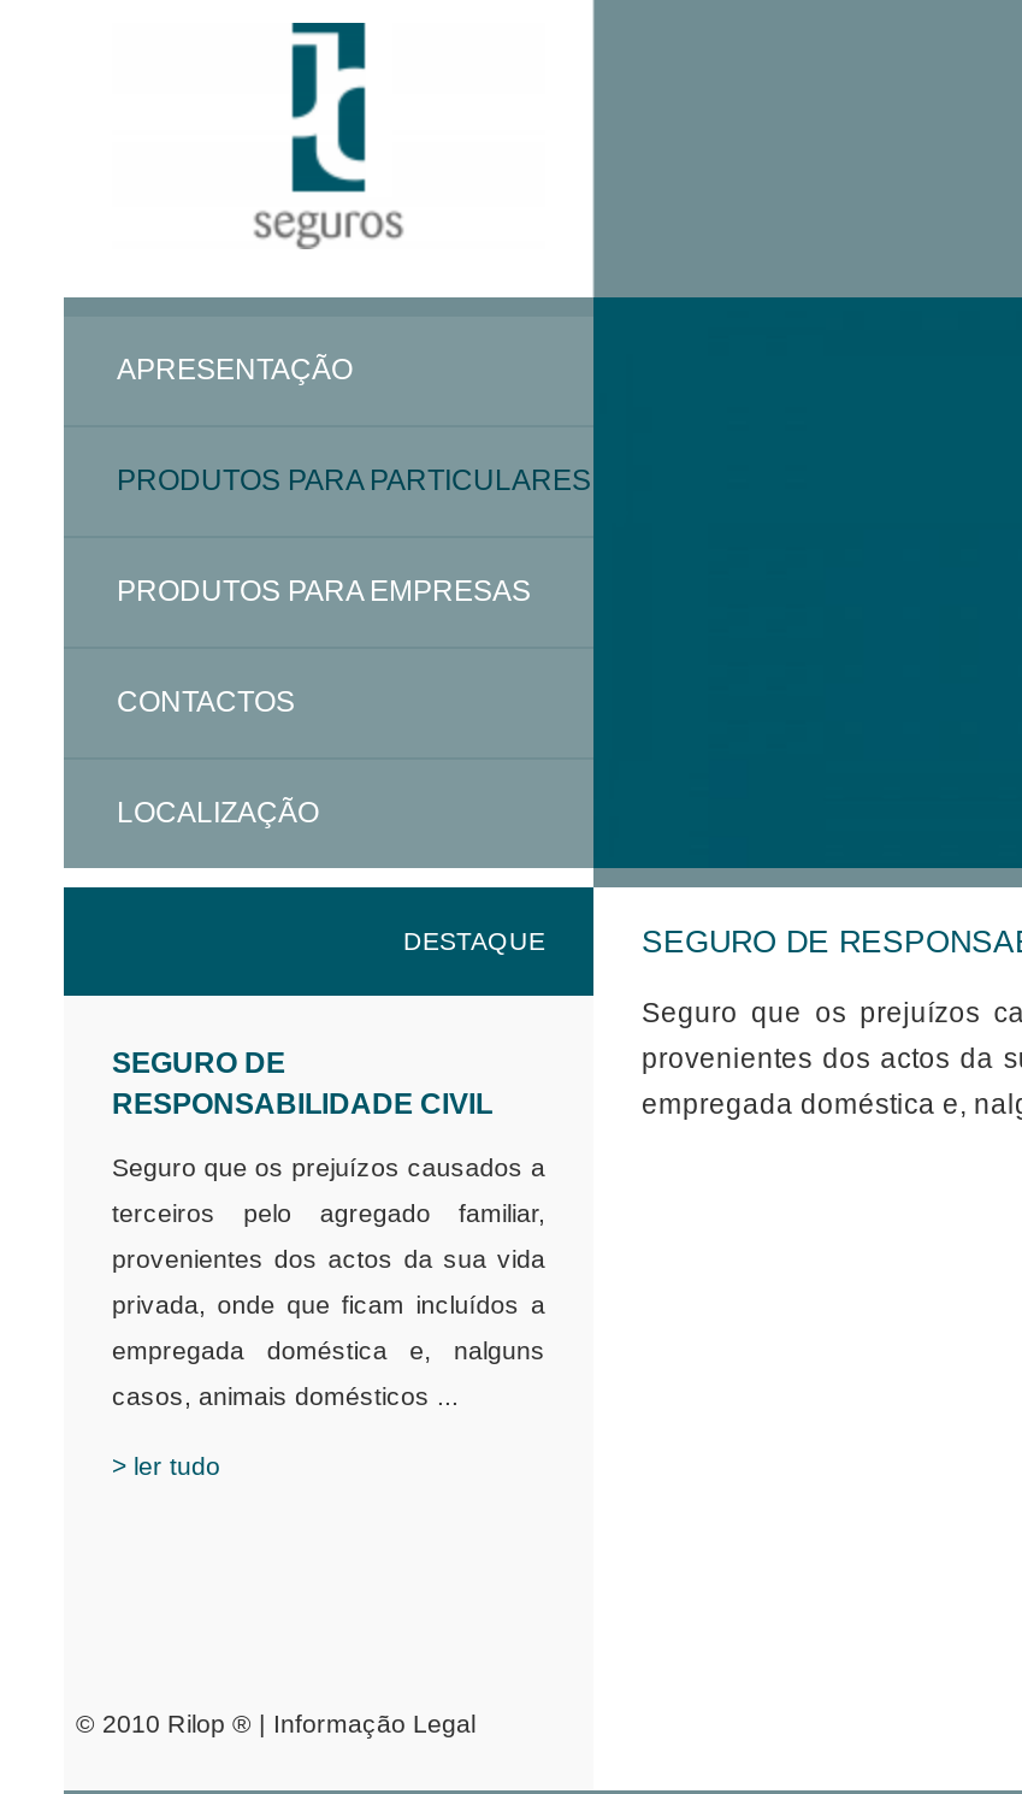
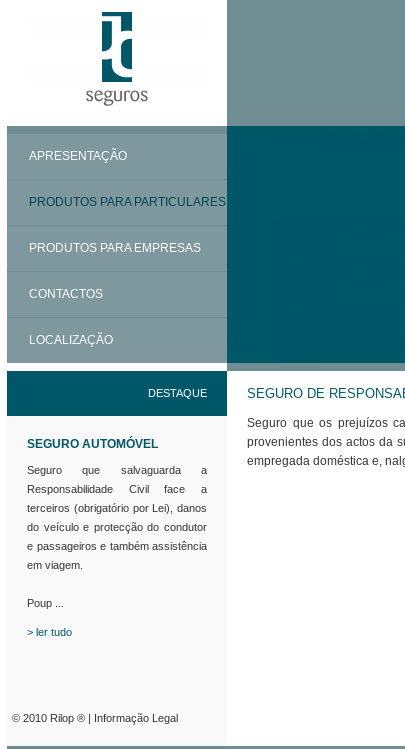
[112,1046,545,1410] SEGURO DE | RESPONSABILIDADE CIVIL | Seguro que os prejuízos causados a | terceiros pelo agregado familiar, | provenientes dos actos da sua vida | privada, onde que ficam incluídos a | empregada doméstica e, nalguns | casos, animais domésticos ... -> [27,437,207,609] SEGURO AUTOMÓVEL | Seguro que salvaguarda a | Responsabilidade Civil face a | terceiros (obrigatório por Lei), danos | do veículo e protecção do condutor | e passageiros e também assistência | em viagem. | Poup ...
moved [112,1451,220,1480] -> [27,626,72,638]: > ler tudo

